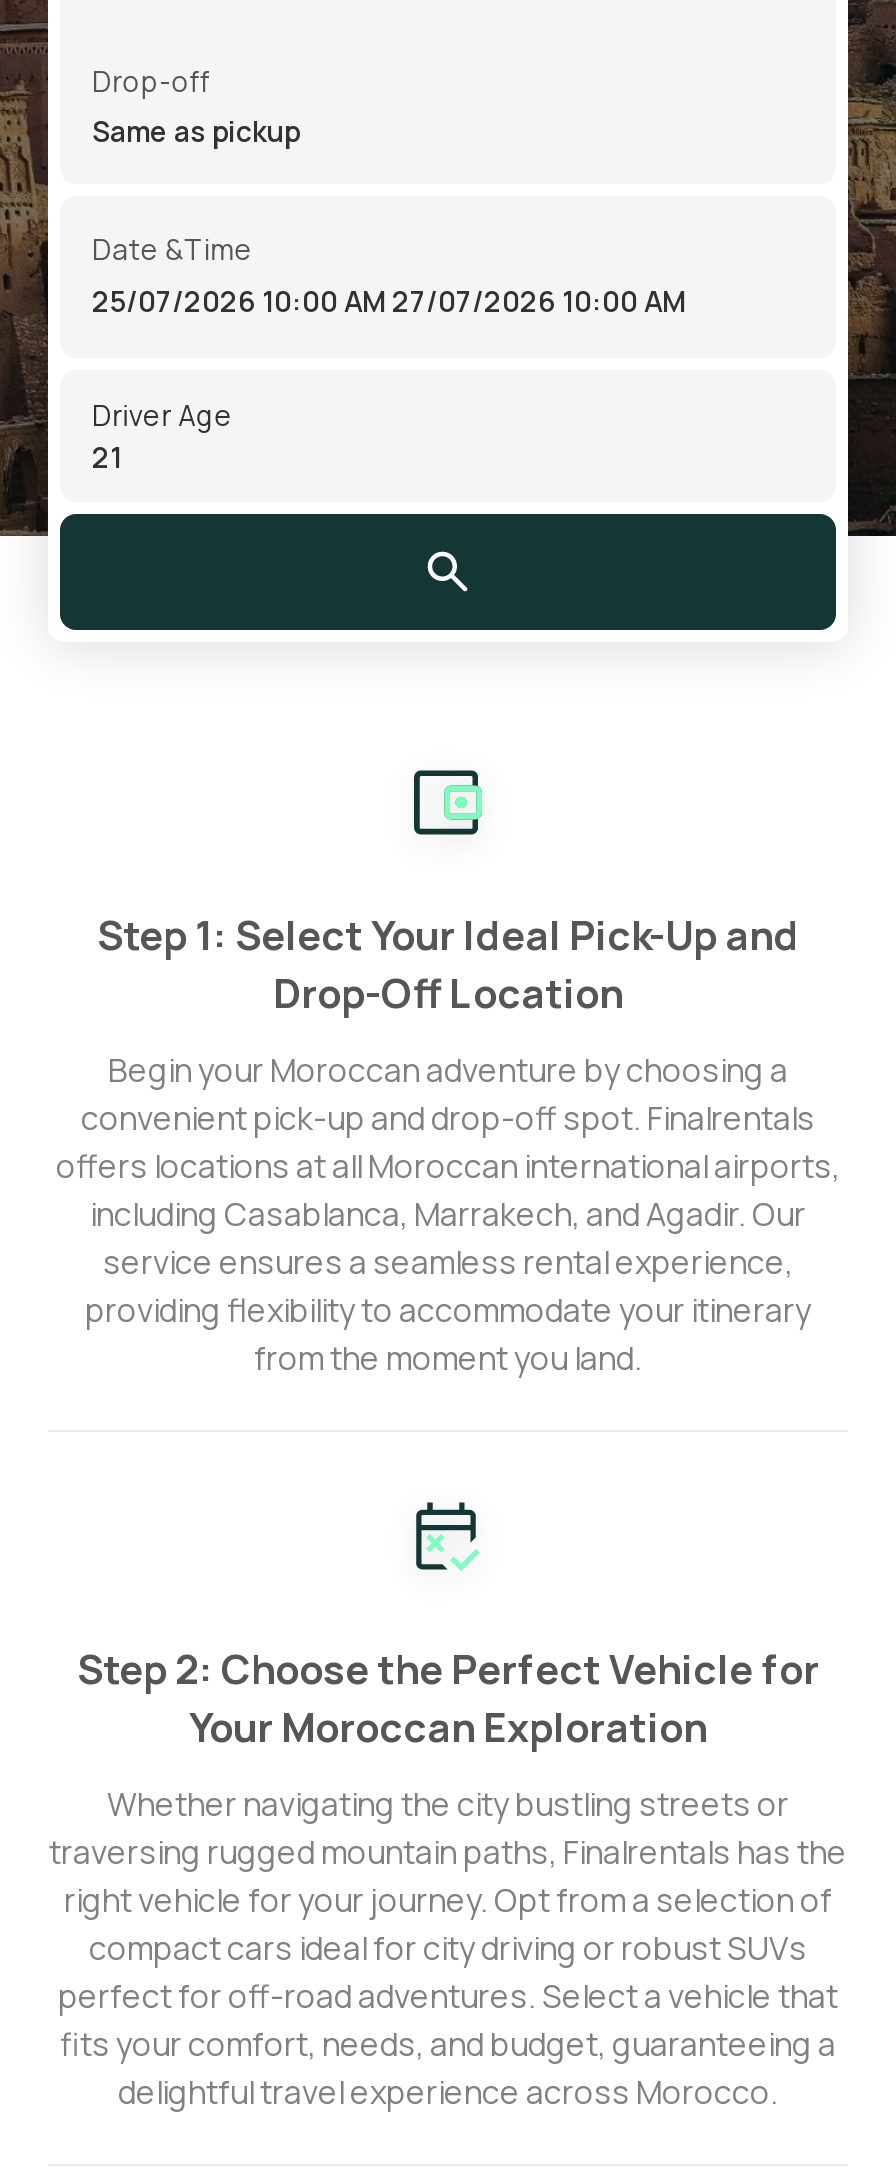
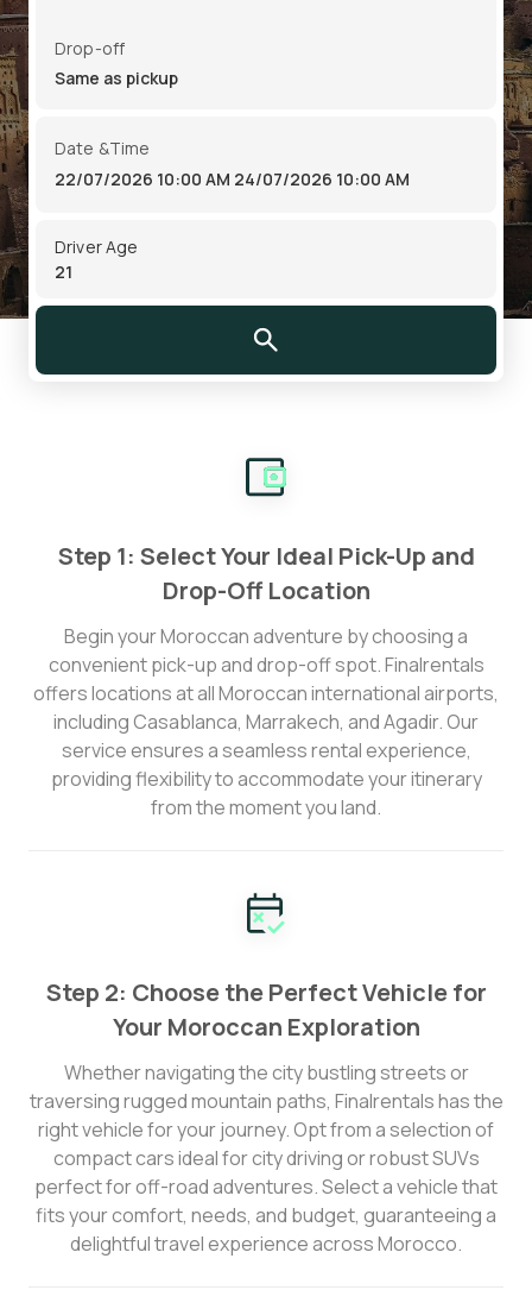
[92,282,686,320] 25/07/2026 10:00 AM 27/07/2026 10:00 AM -> [55,168,410,190] 22/07/2026 10:00 AM 24/07/2026 10:00 AM

